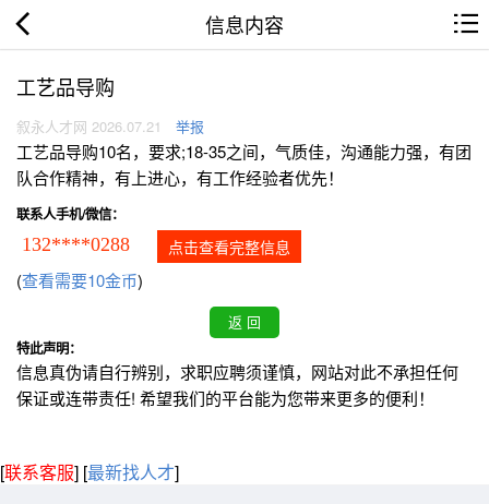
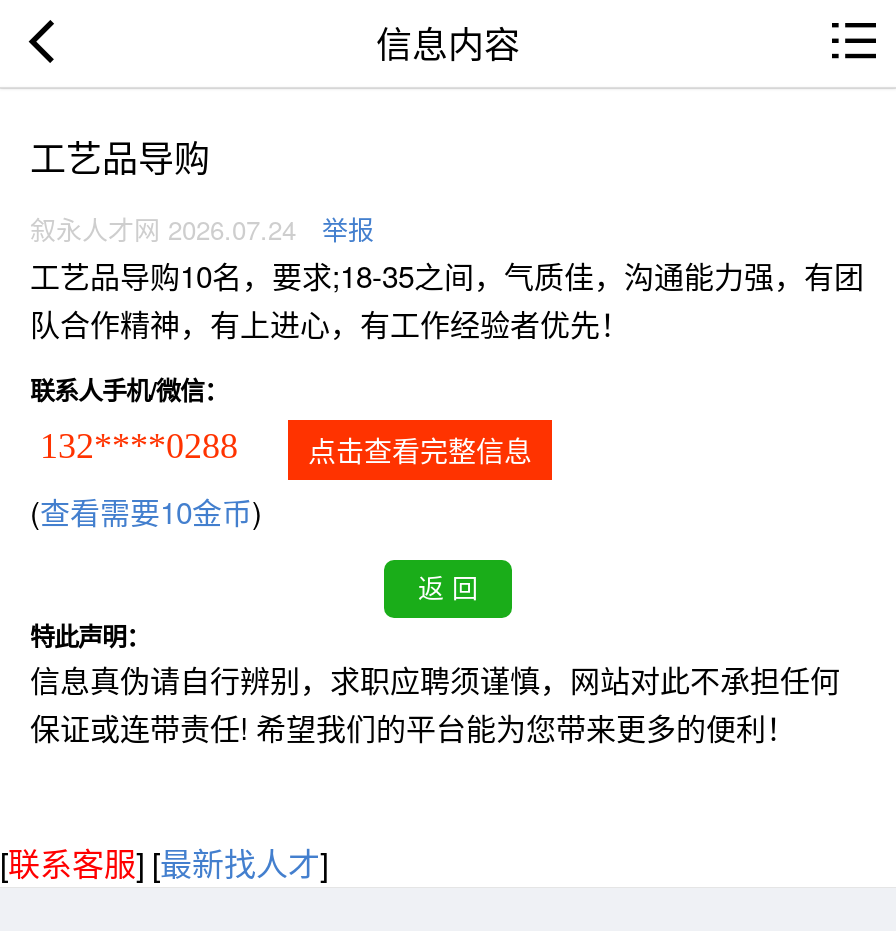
[16,116,204,137] 叙永人才网 2026.07.21 举报 -> [30,210,374,248] 叙永人才网 2026.07.24 举报

